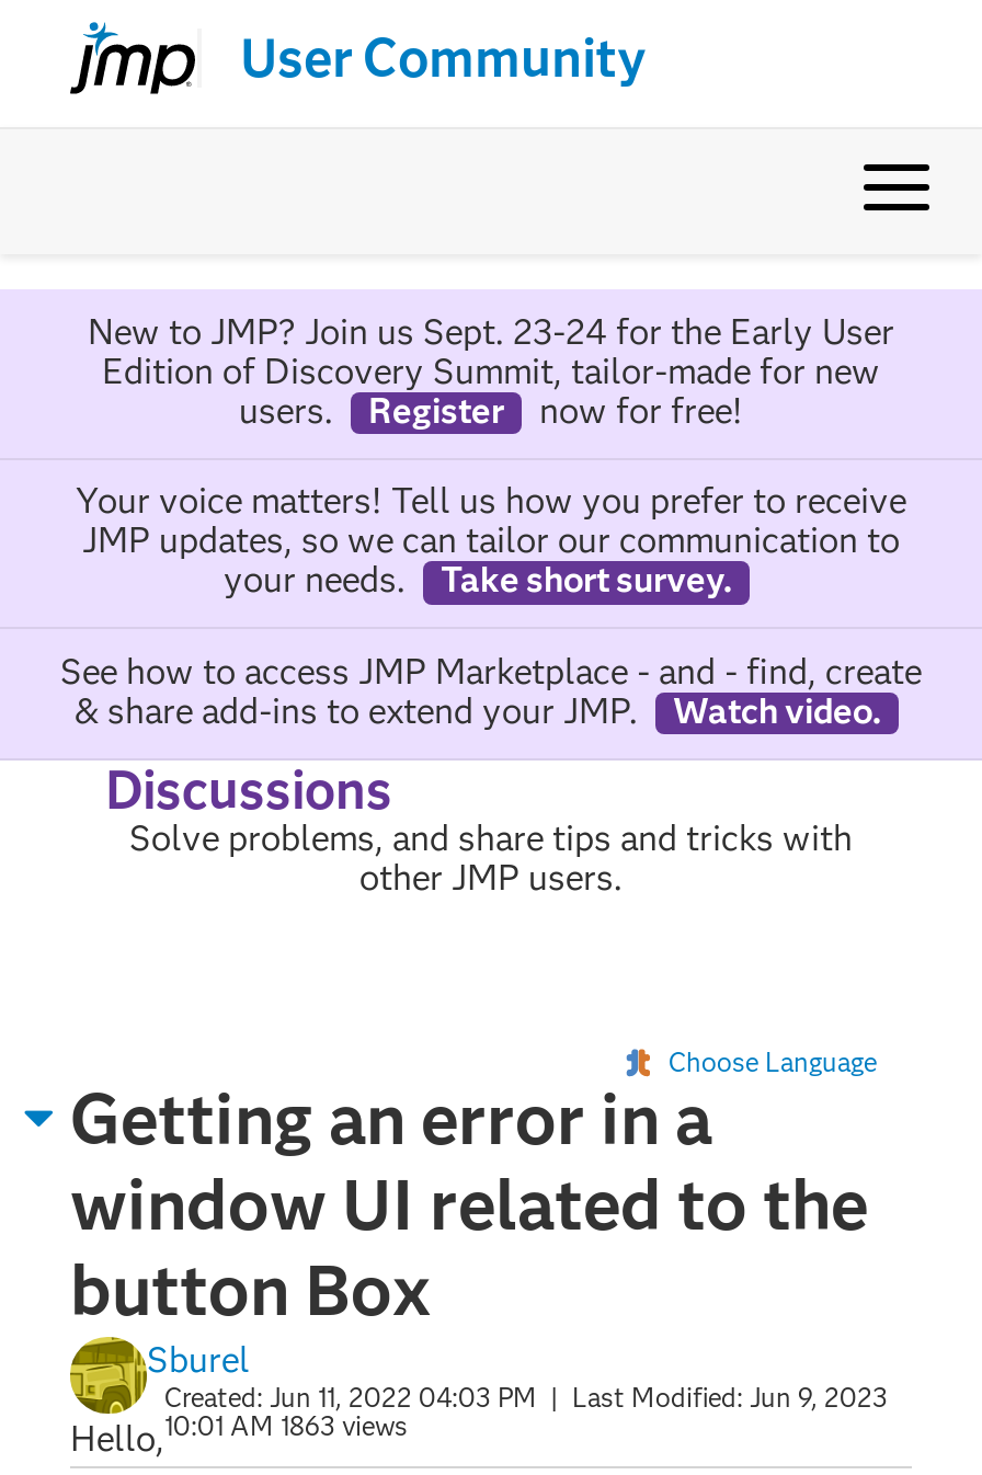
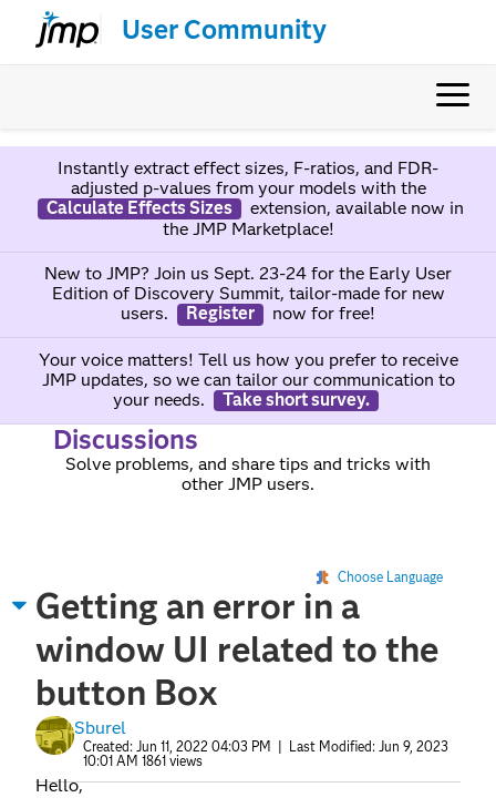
none -> [46,157,463,240] Instantly extract effect sizes, F-ratios, and FDR- | adjusted p-values from your models with the | Calculate Effects Sizes | extension, available now in | the JMP Marketplace!
moved [76,311,906,601] -> [38,263,458,410]: New to JMP? Join us Sept. 23-24 for the Early User | Edition of Discovery Summit, tailor-made for new | users. | ... | your needs. | Take short survey.
[60,650,922,731] See how to access JMP Marketplace - and - find, create | & share add-ins to extend your JMP. | Watch video. -> none
[164,1409,408,1442] 10:01 AM 1863 views -> [83,752,203,769] 10:01 AM 1861 views

